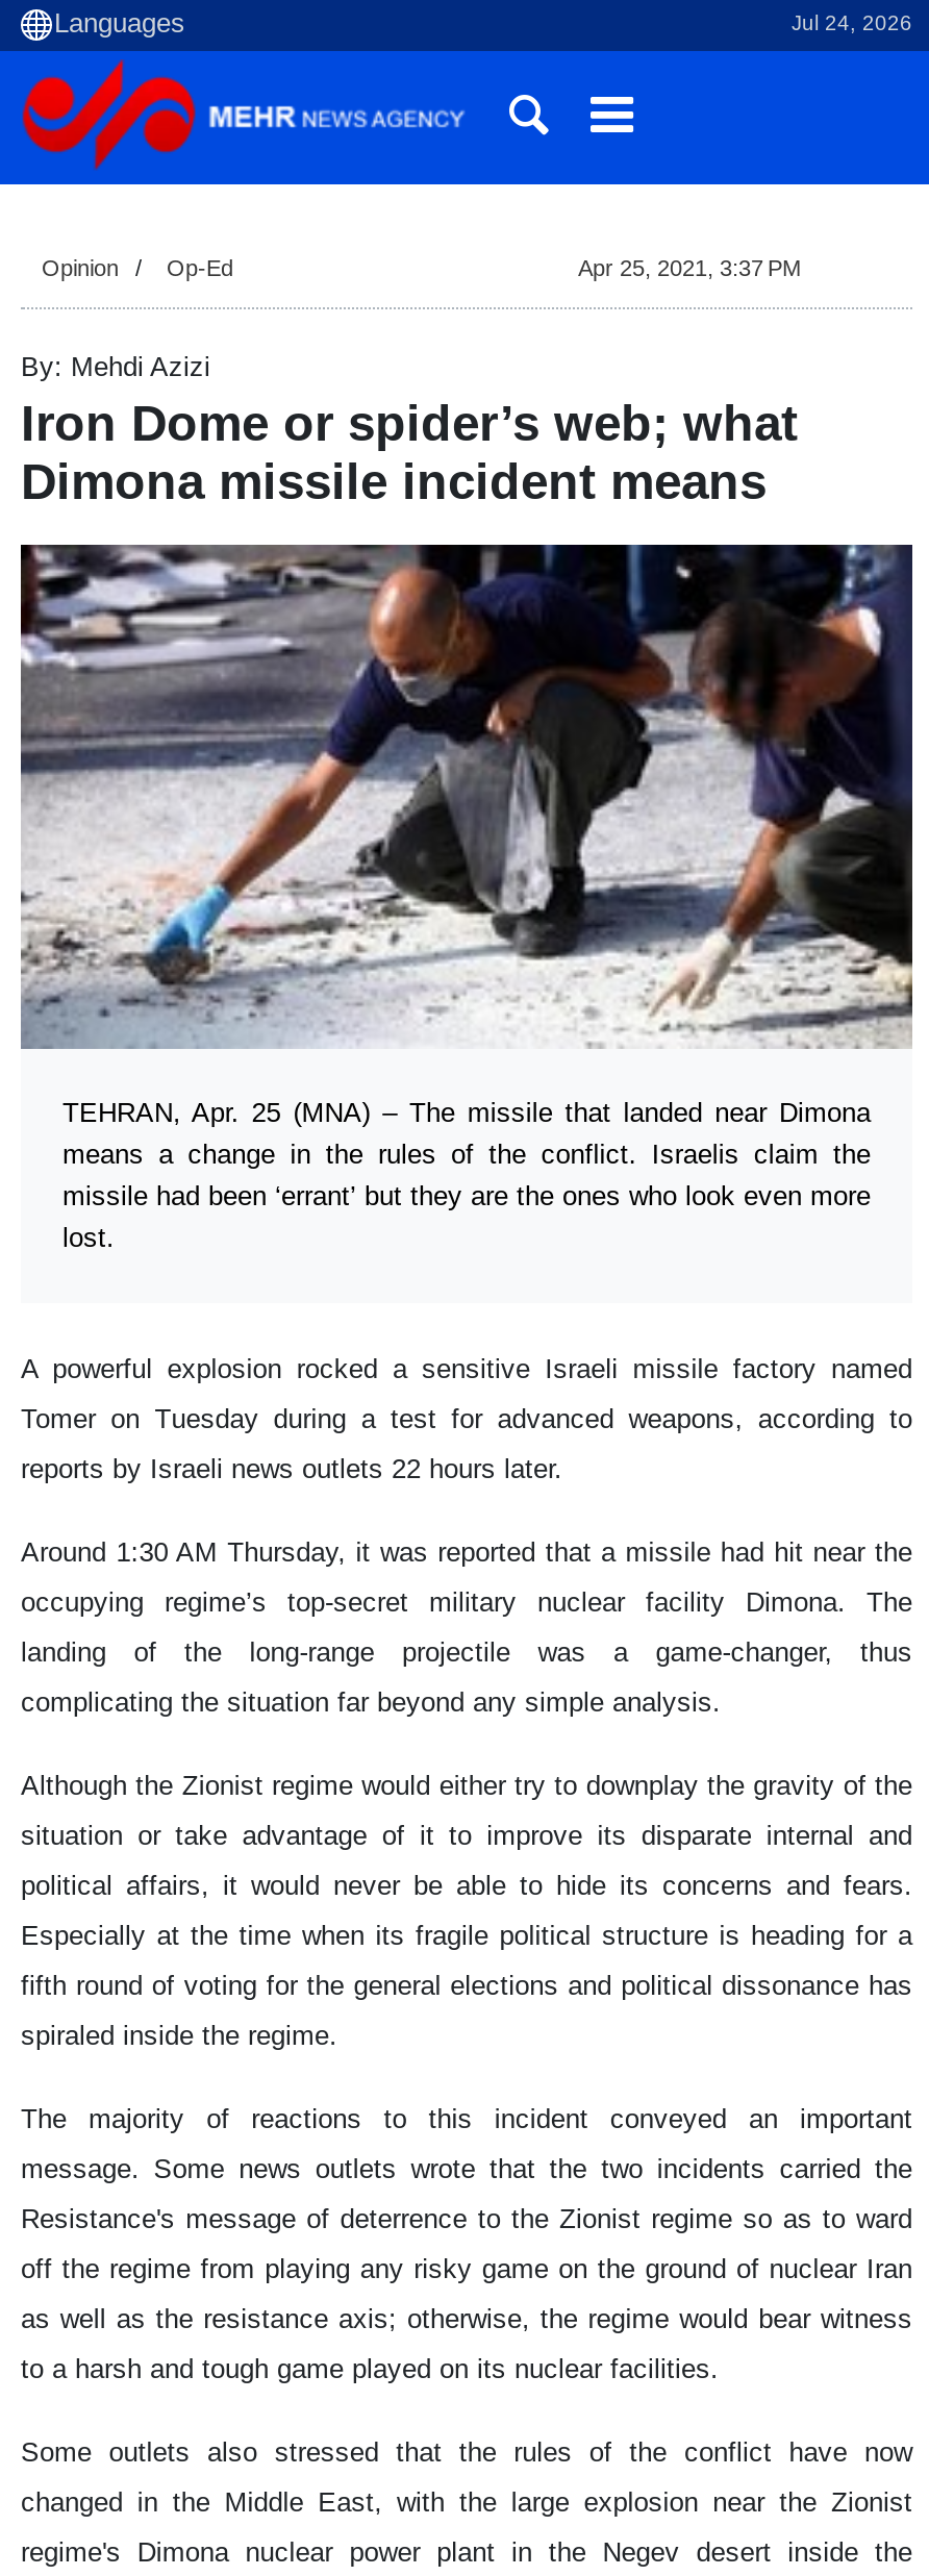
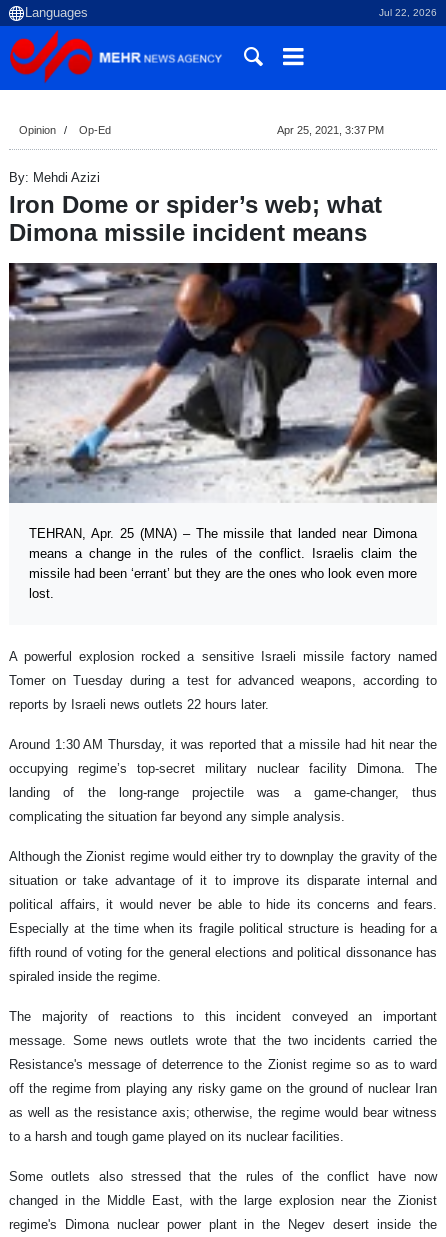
[792,11,912,34] Jul 24, 2026 -> [379,7,437,18] Jul 22, 2026

